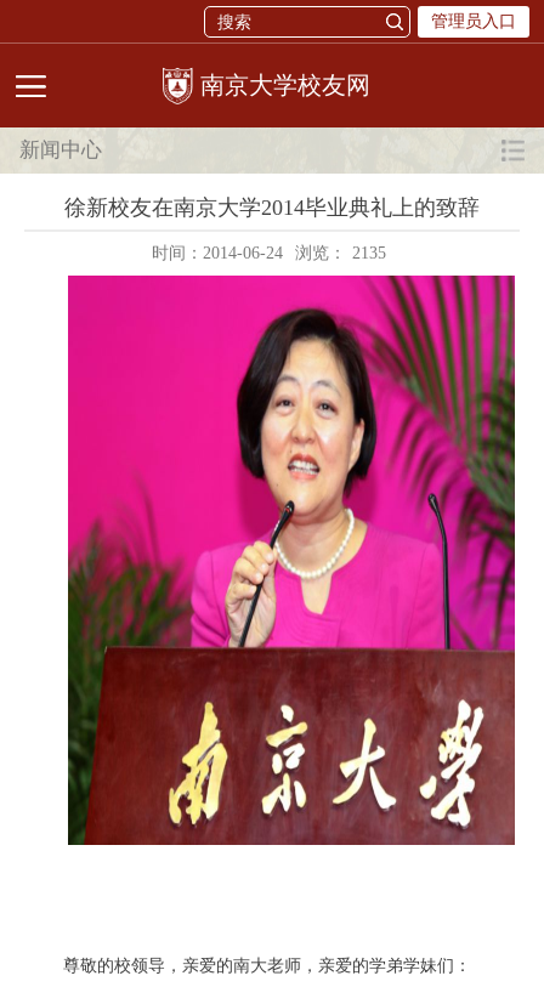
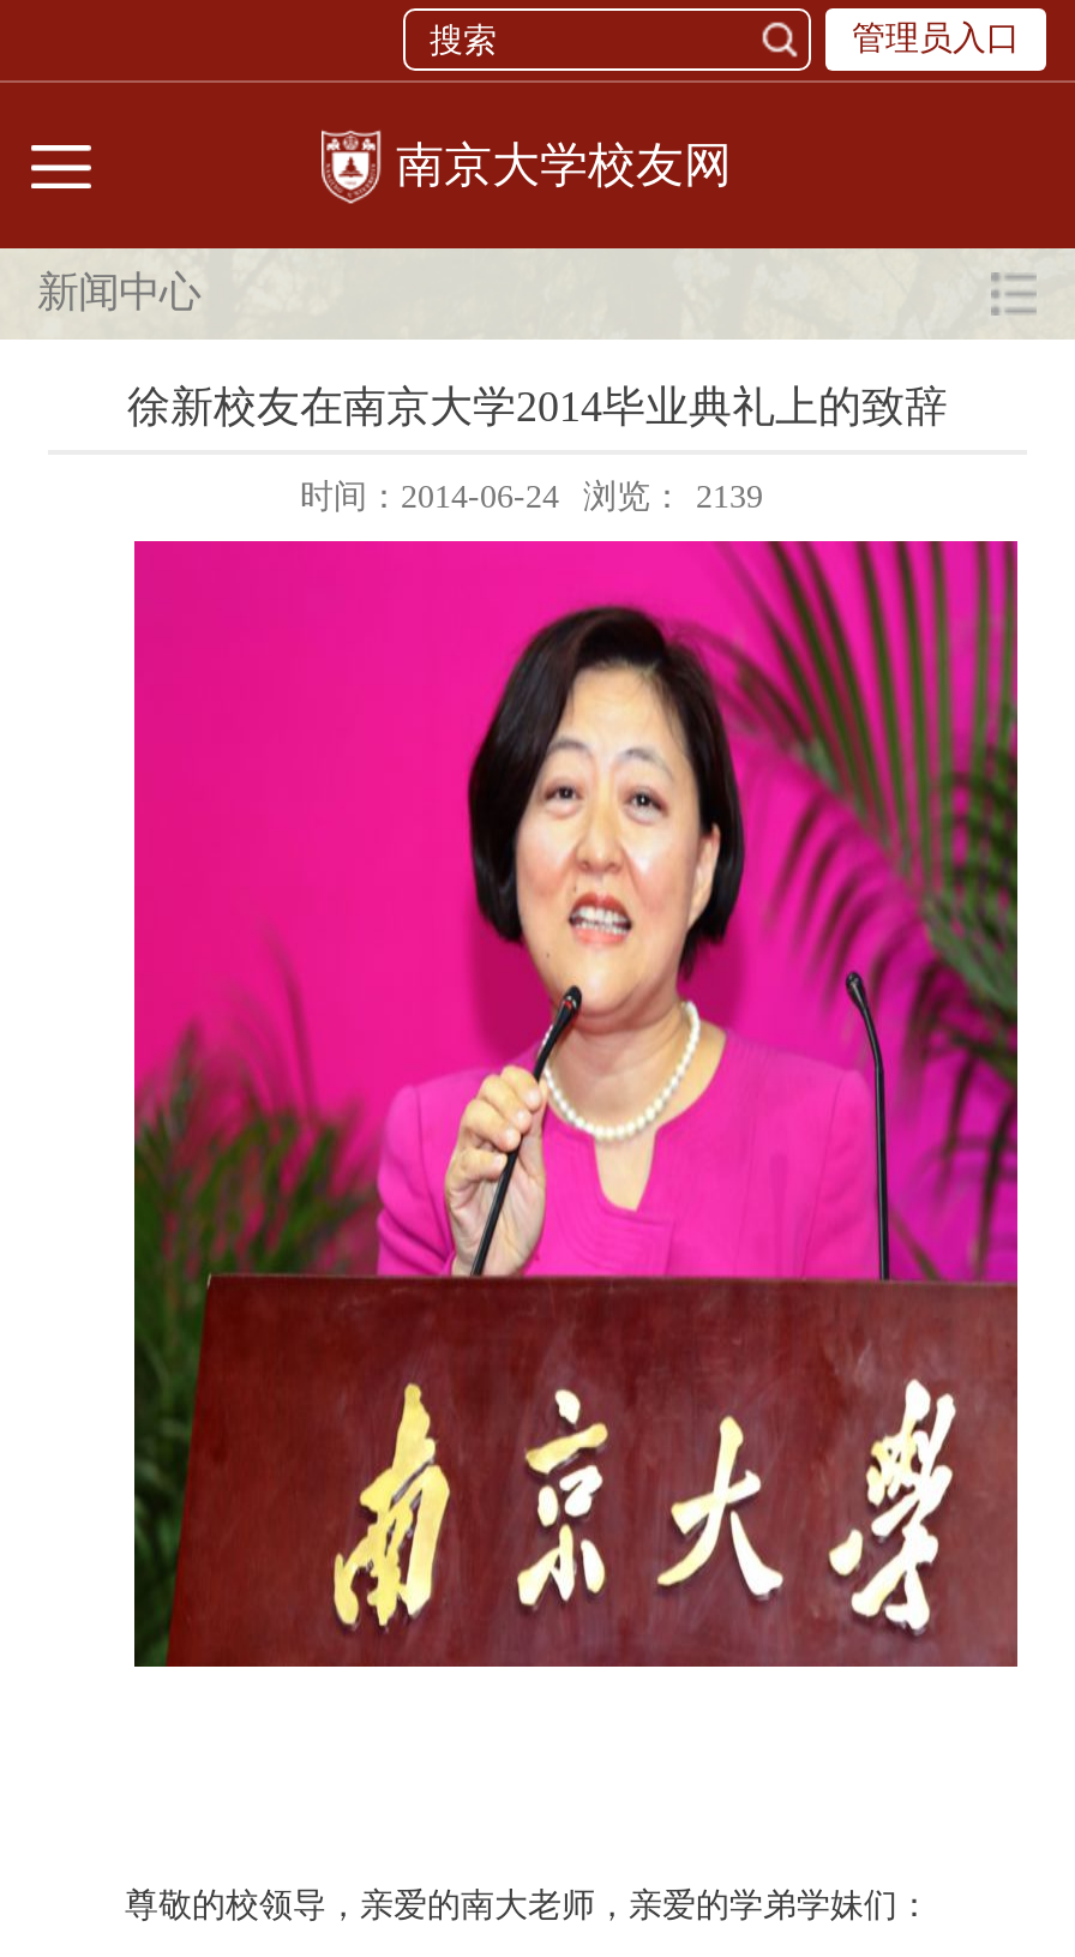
[152,245,386,263] 时间：2014-06-24 浏览： 2135 -> [300,480,763,516] 时间：2014-06-24 浏览： 2139

